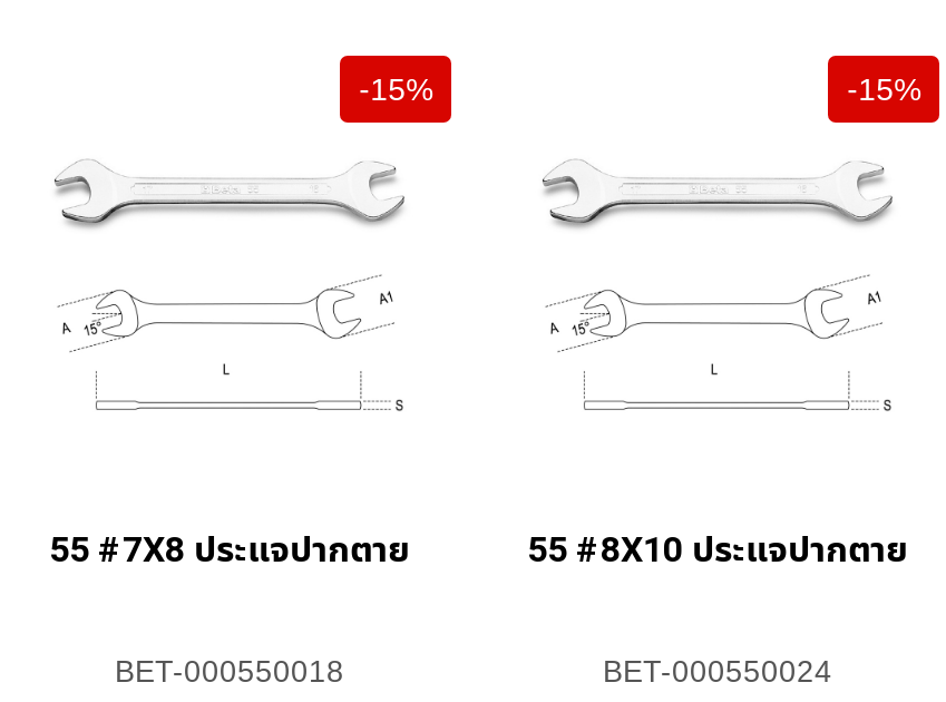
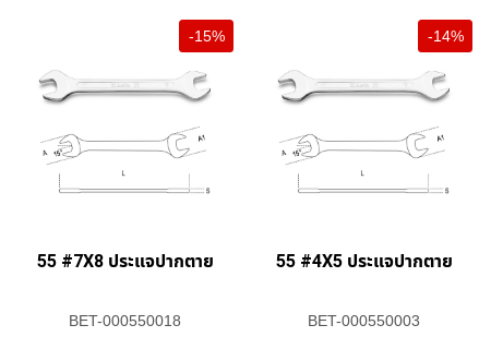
[847,72,921,108] -15% -> [427,28,463,45] -14%
[527,529,908,571] 55 #8X10 ประแจปากตาย -> [276,251,452,272] 55 #4X5 ประแจปากตาย
[603,655,832,689] BET-000550024 -> [308,313,420,329] BET-000550003

